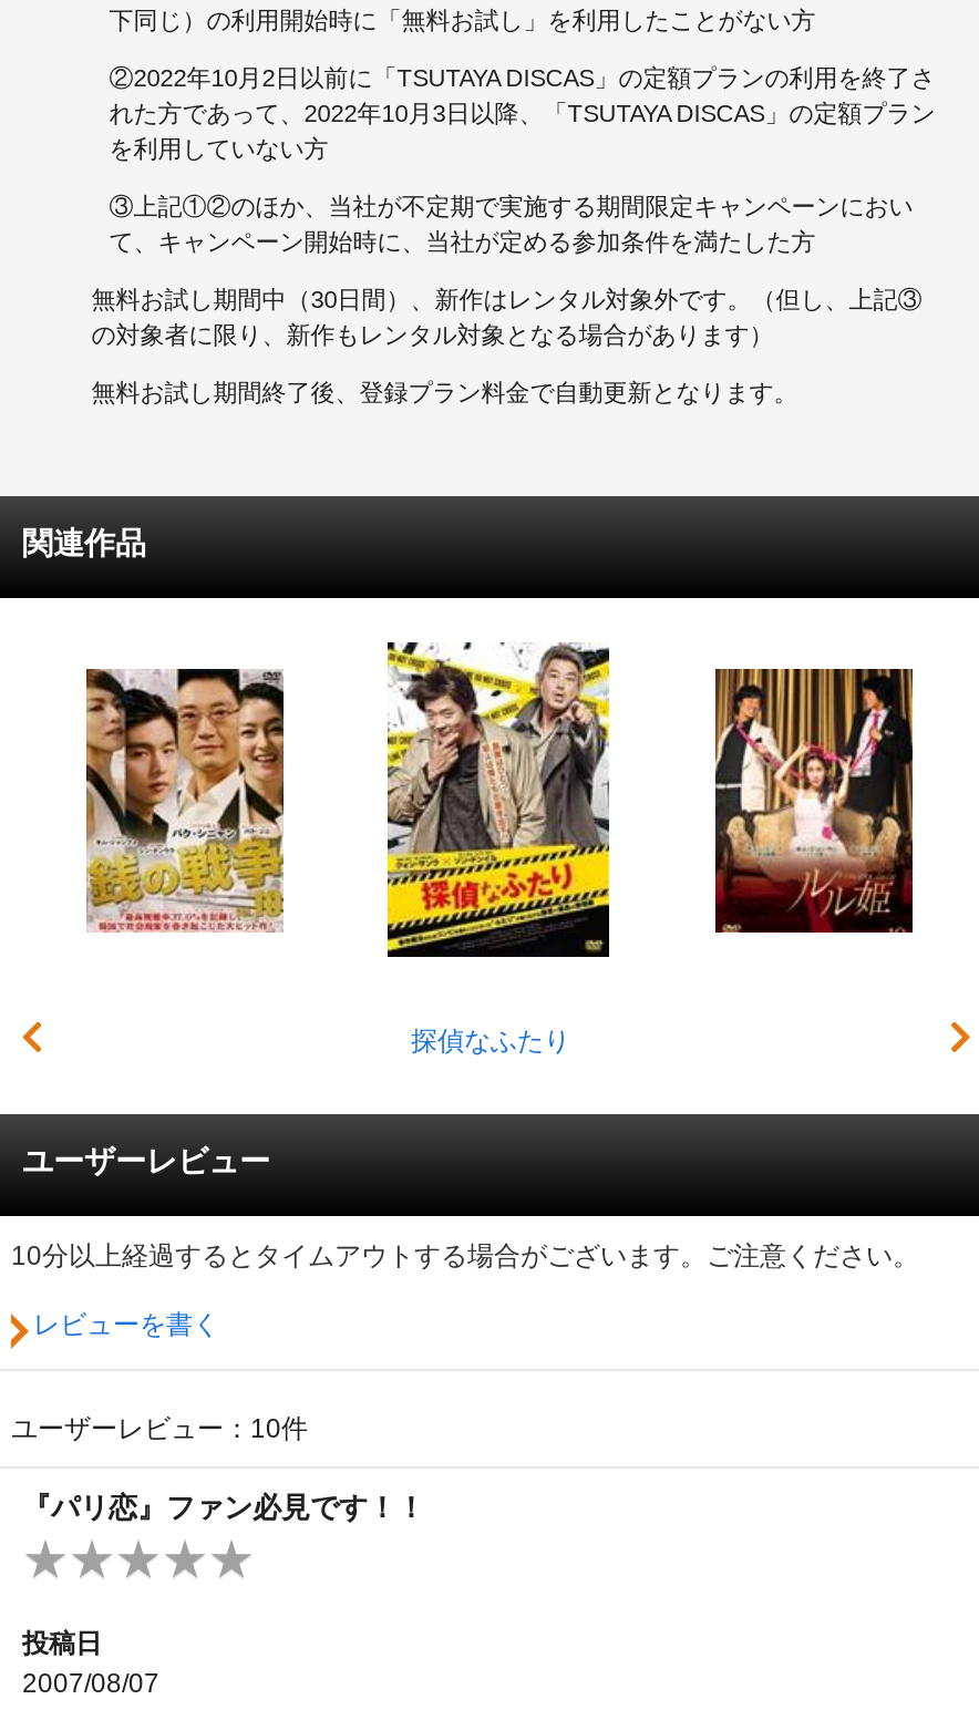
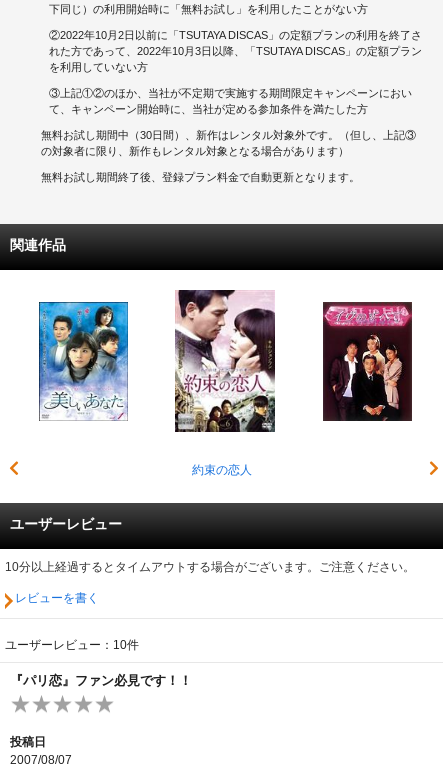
[385,640,611,1057] [image] | 探偵なふたり -> [174,289,276,477] [image] | 約束の恋人
[84,667,286,933] [image] -> [38,301,129,421] [image]
[713,667,915,933] [image] -> [323,302,413,421] [image]

